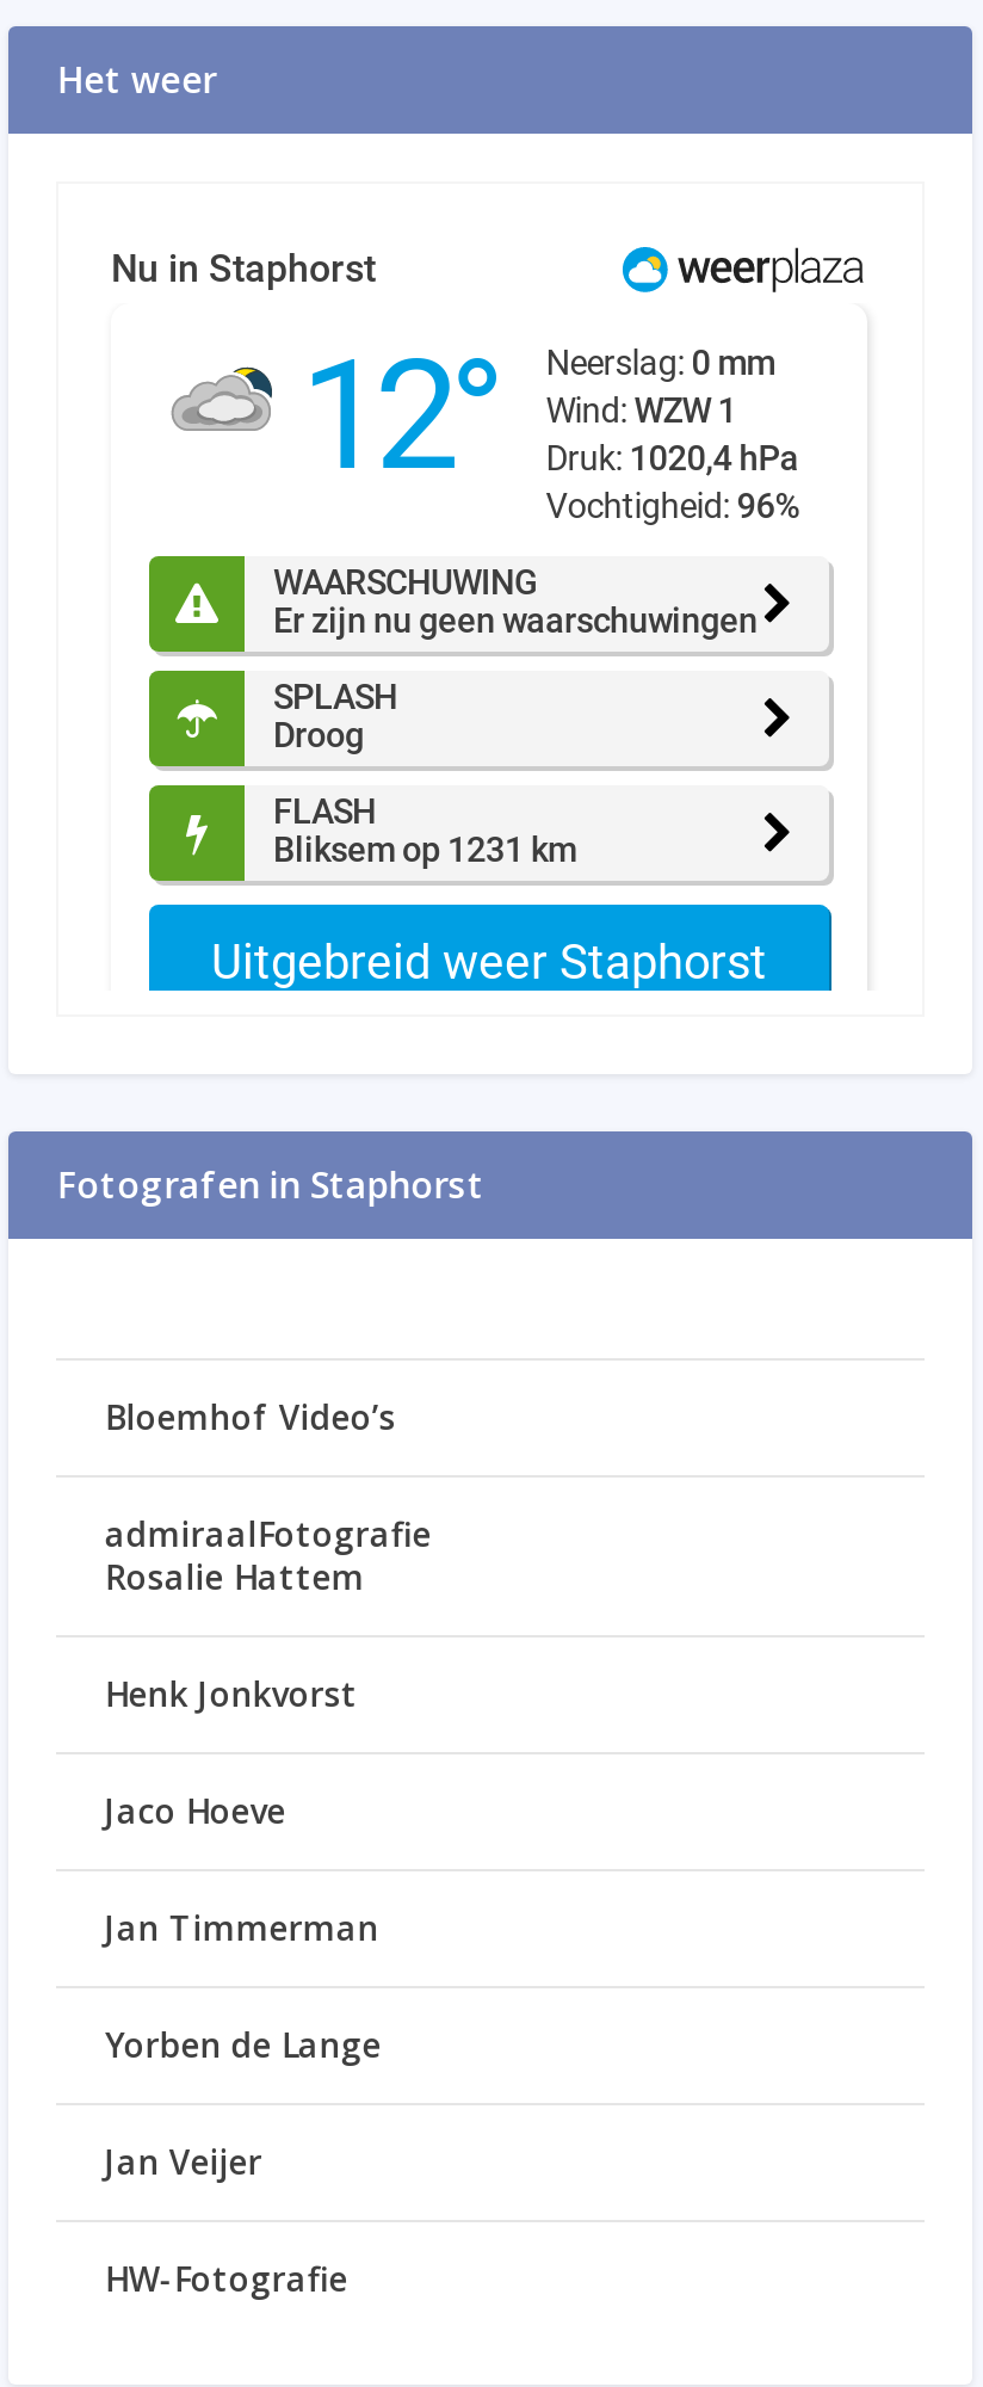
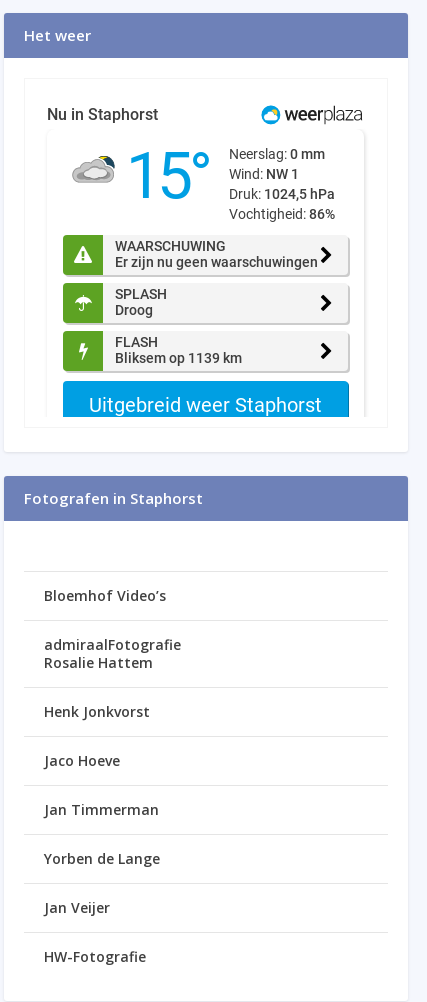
[378,356,469,470] [image] -> [160,151,192,199] [image]

